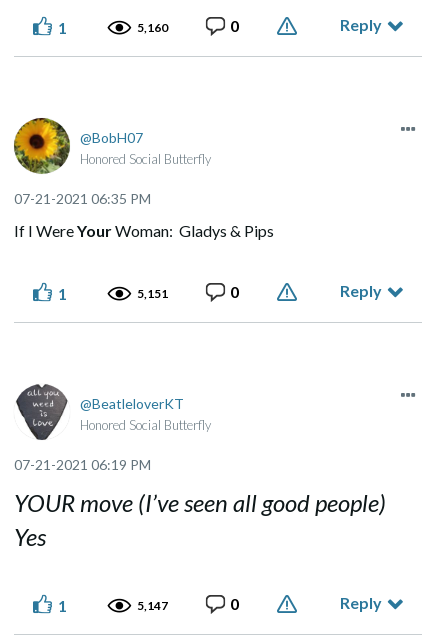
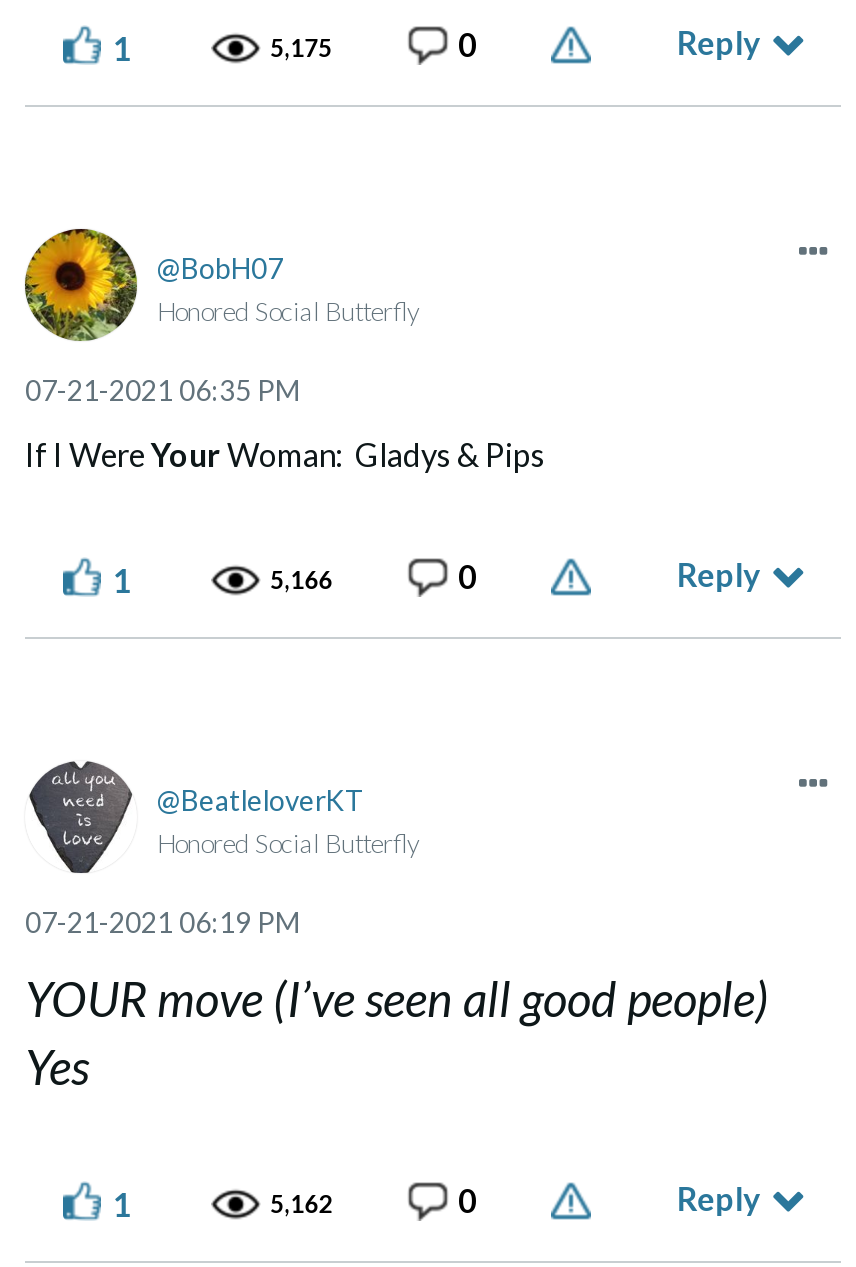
[137,20,168,35] 5,160 -> [270,32,332,62] 5,175
[137,286,168,301] 5,151 -> [270,564,332,594] 5,166
[137,598,168,613] 5,147 -> [270,1188,332,1218] 5,162

